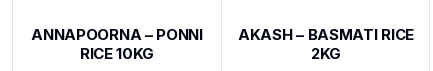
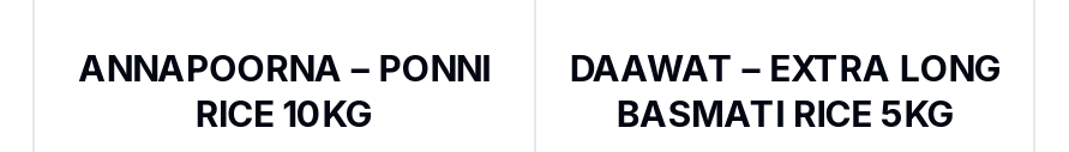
[238,25,414,63] AKASH – BASMATI RICE | 2KG -> [569,45,1002,136] DAAWAT – EXTRA LONG | BASMATI RICE 5KG

